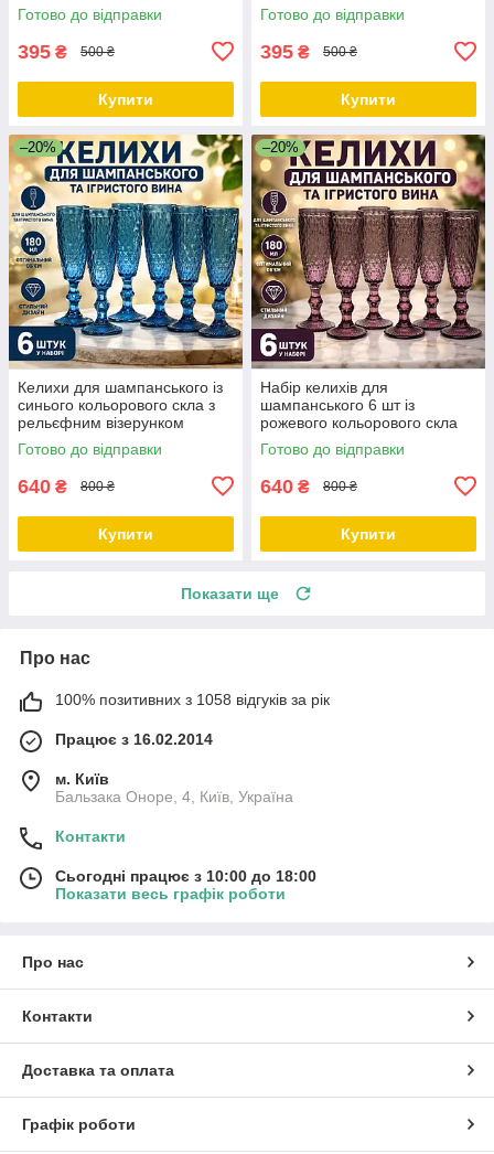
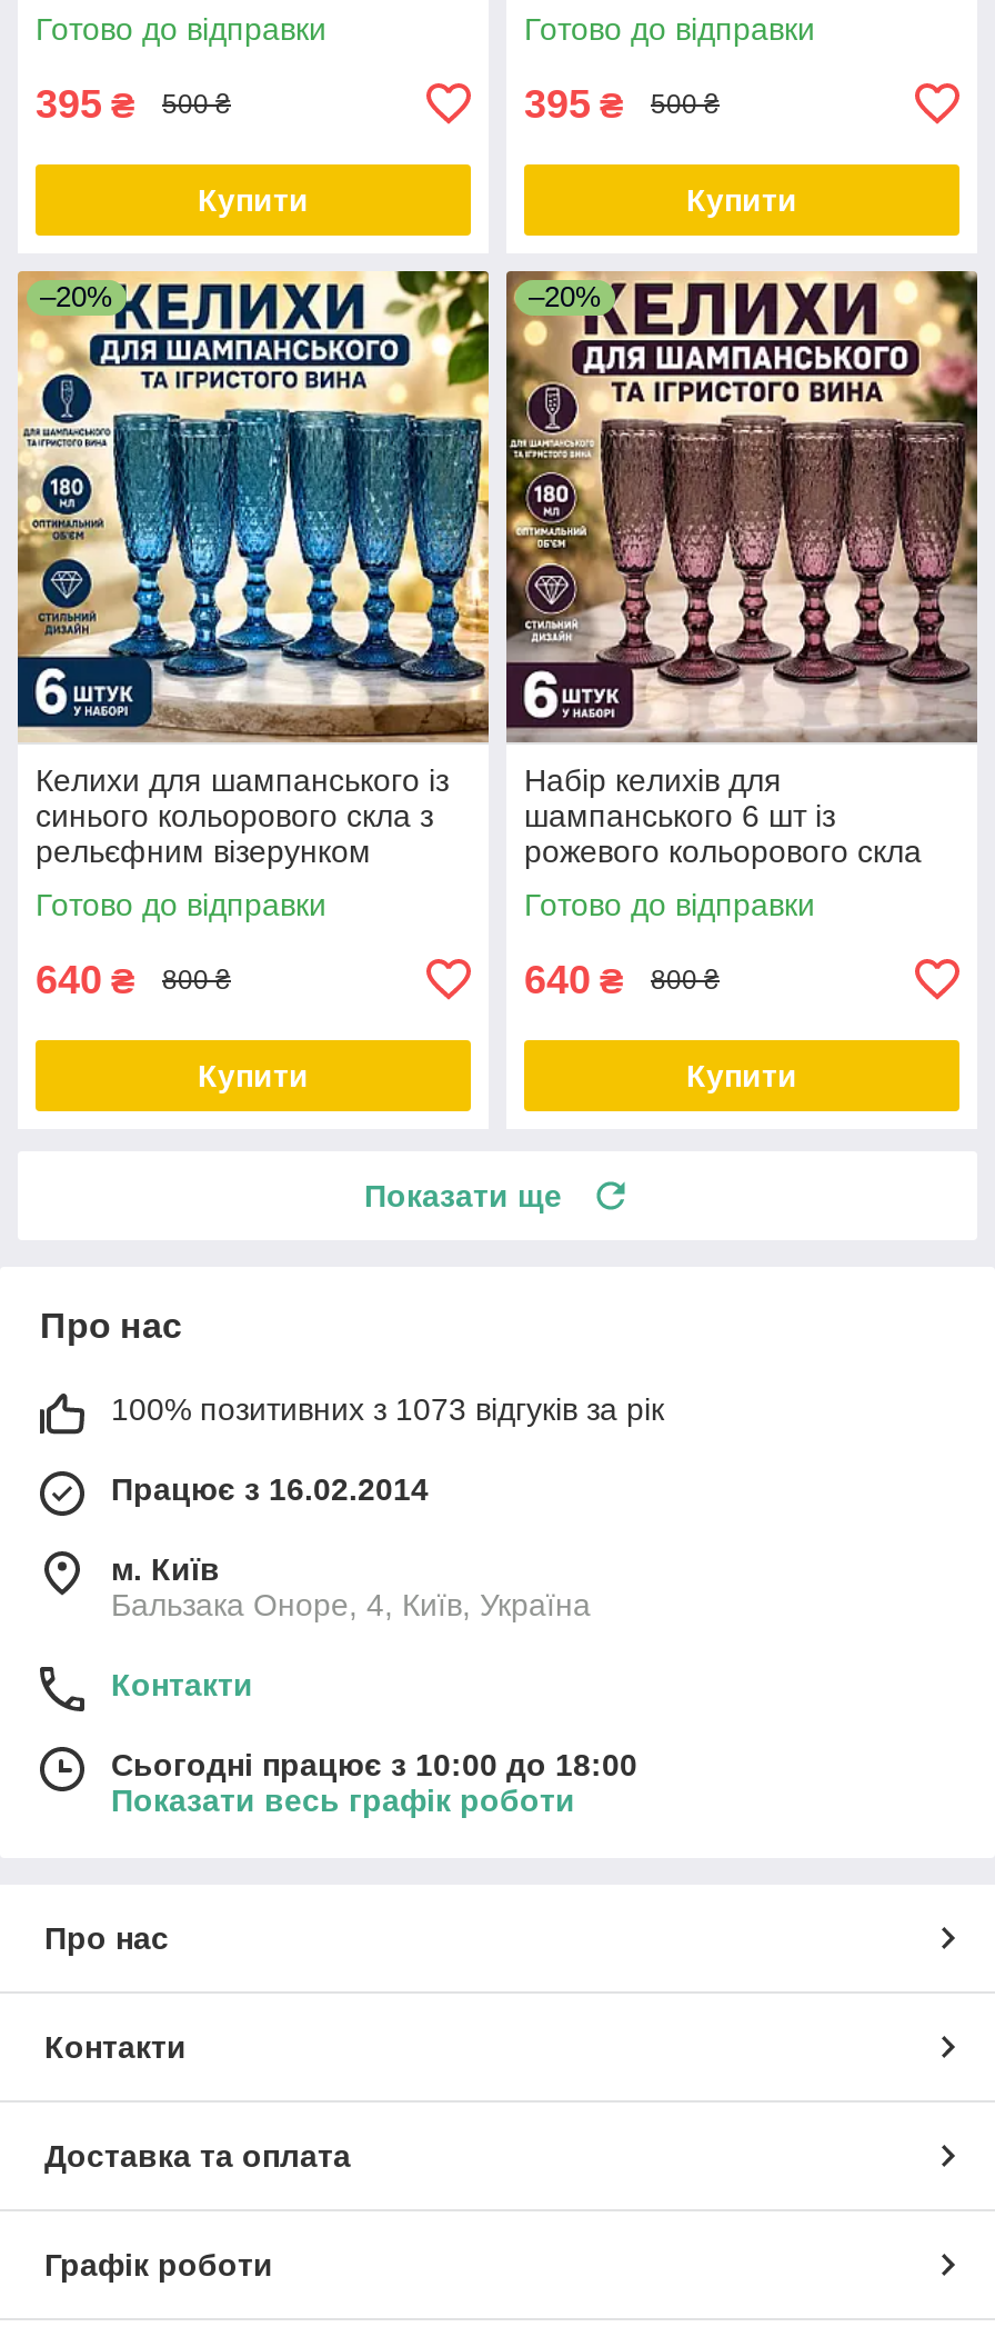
[55,690,330,708] 100% позитивних з 1058 відгуків за рік -> [111,1391,664,1426] 100% позитивних з 1073 відгуків за рік

